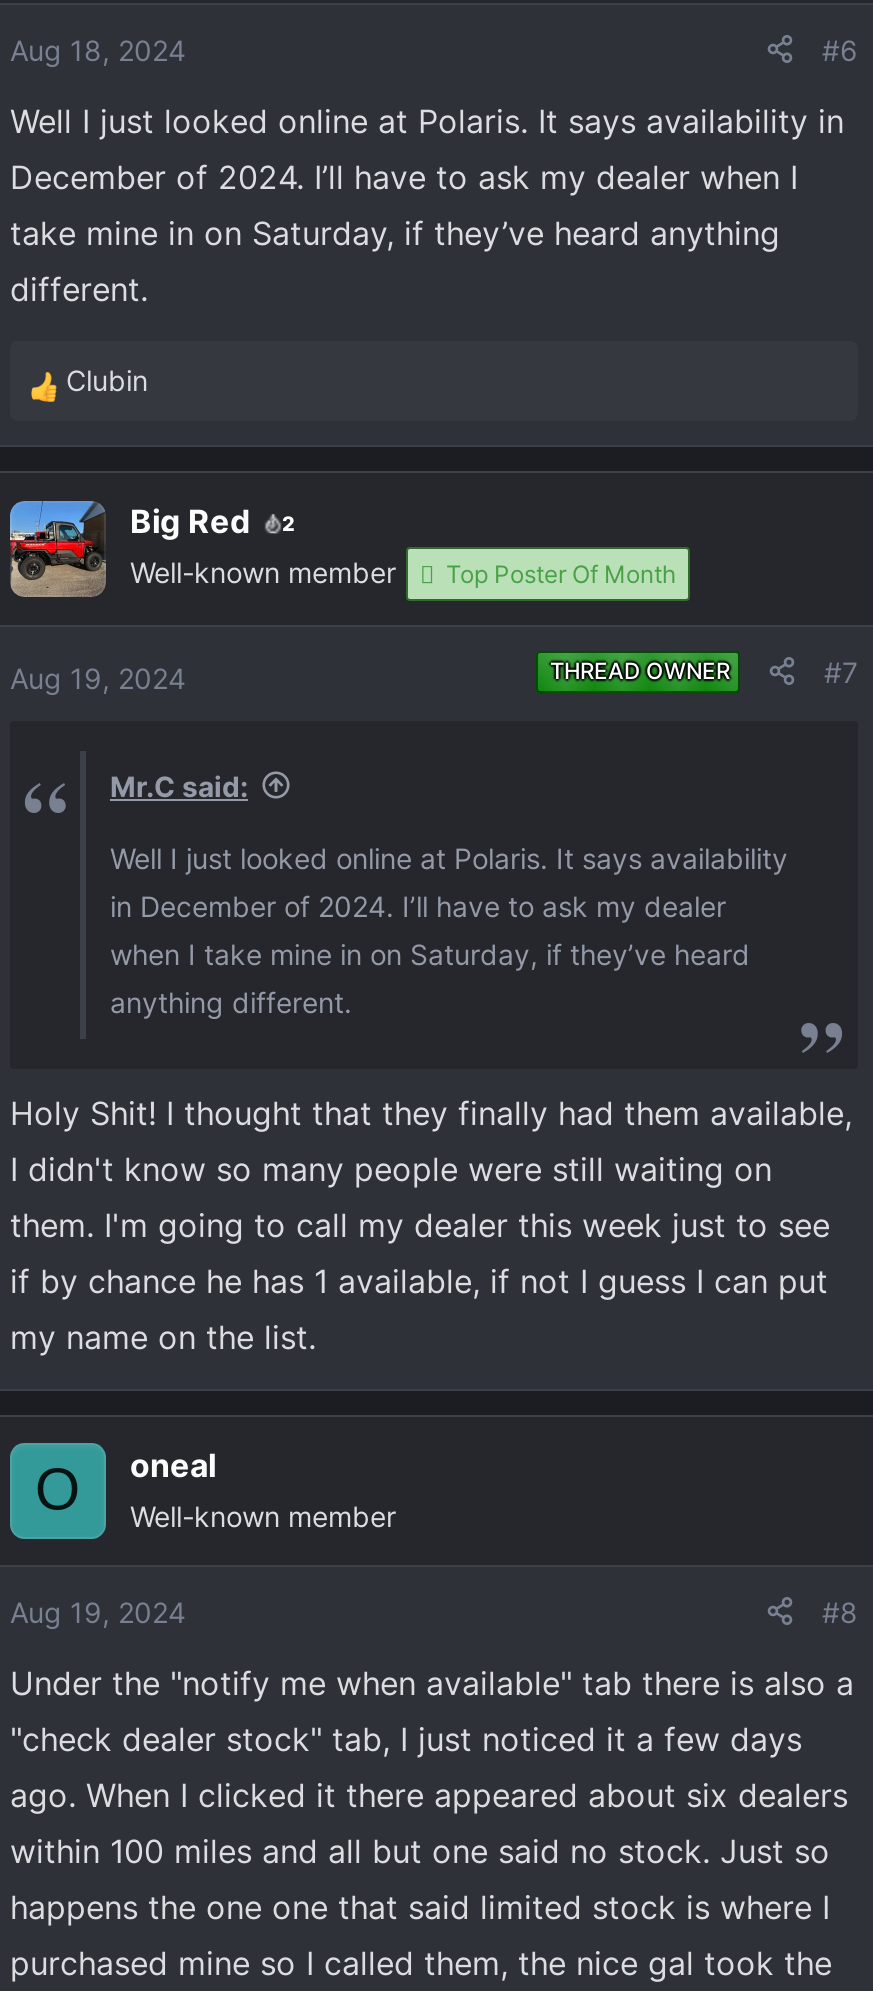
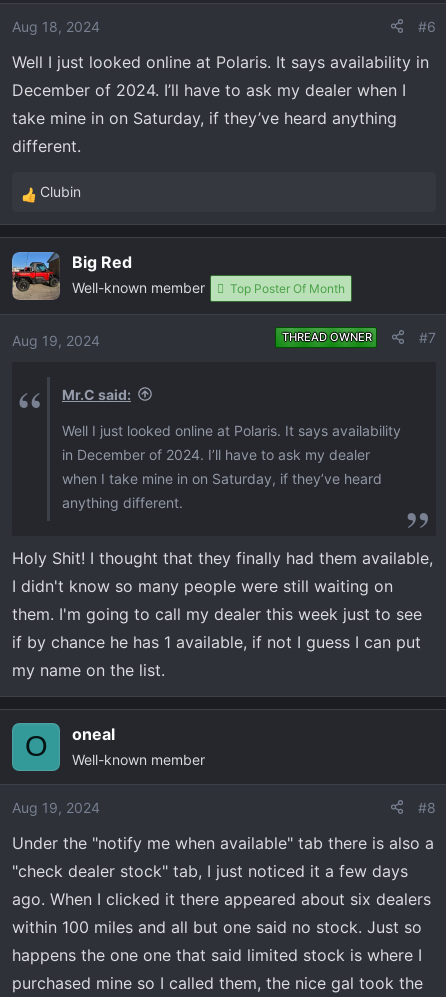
[282,511,294,535] 2 -> none

